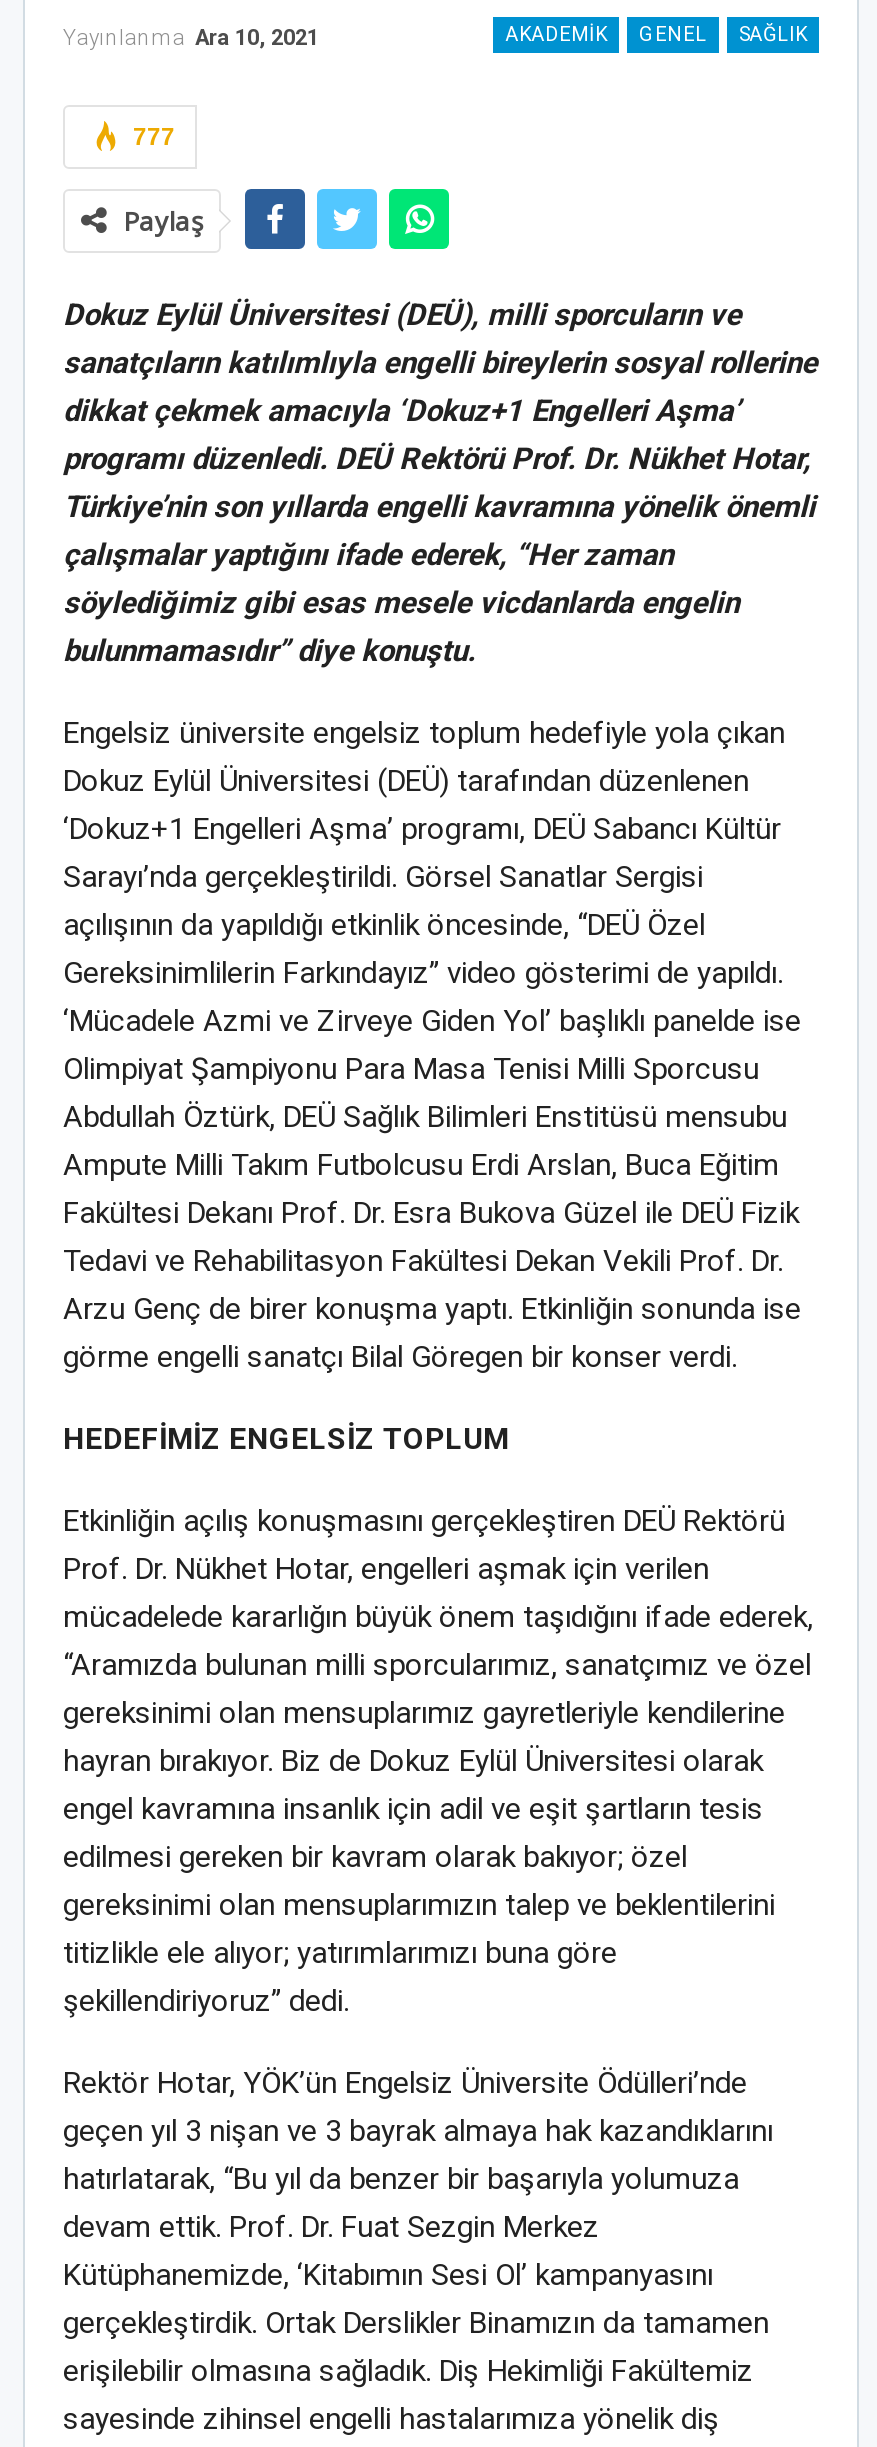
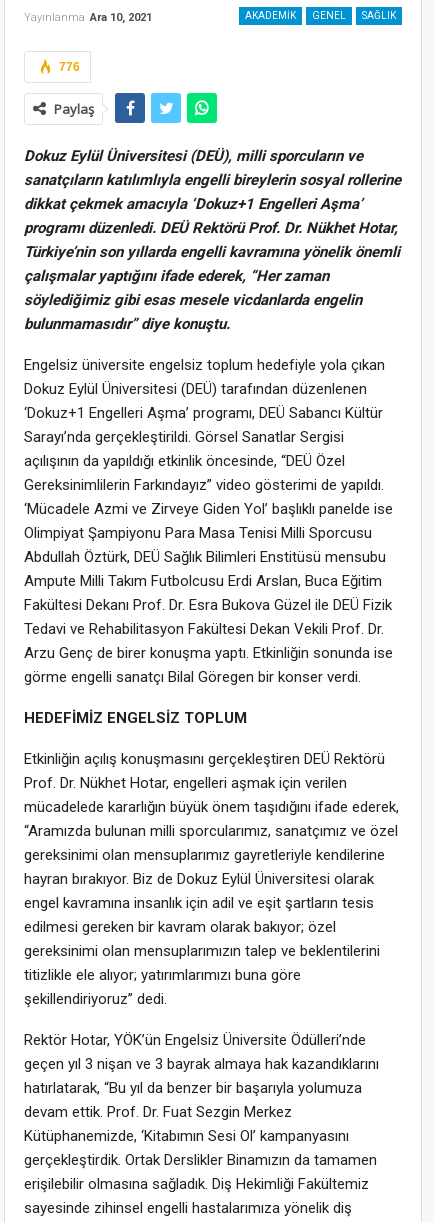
[133,123,175,151] 777 -> [59,60,80,74] 776

